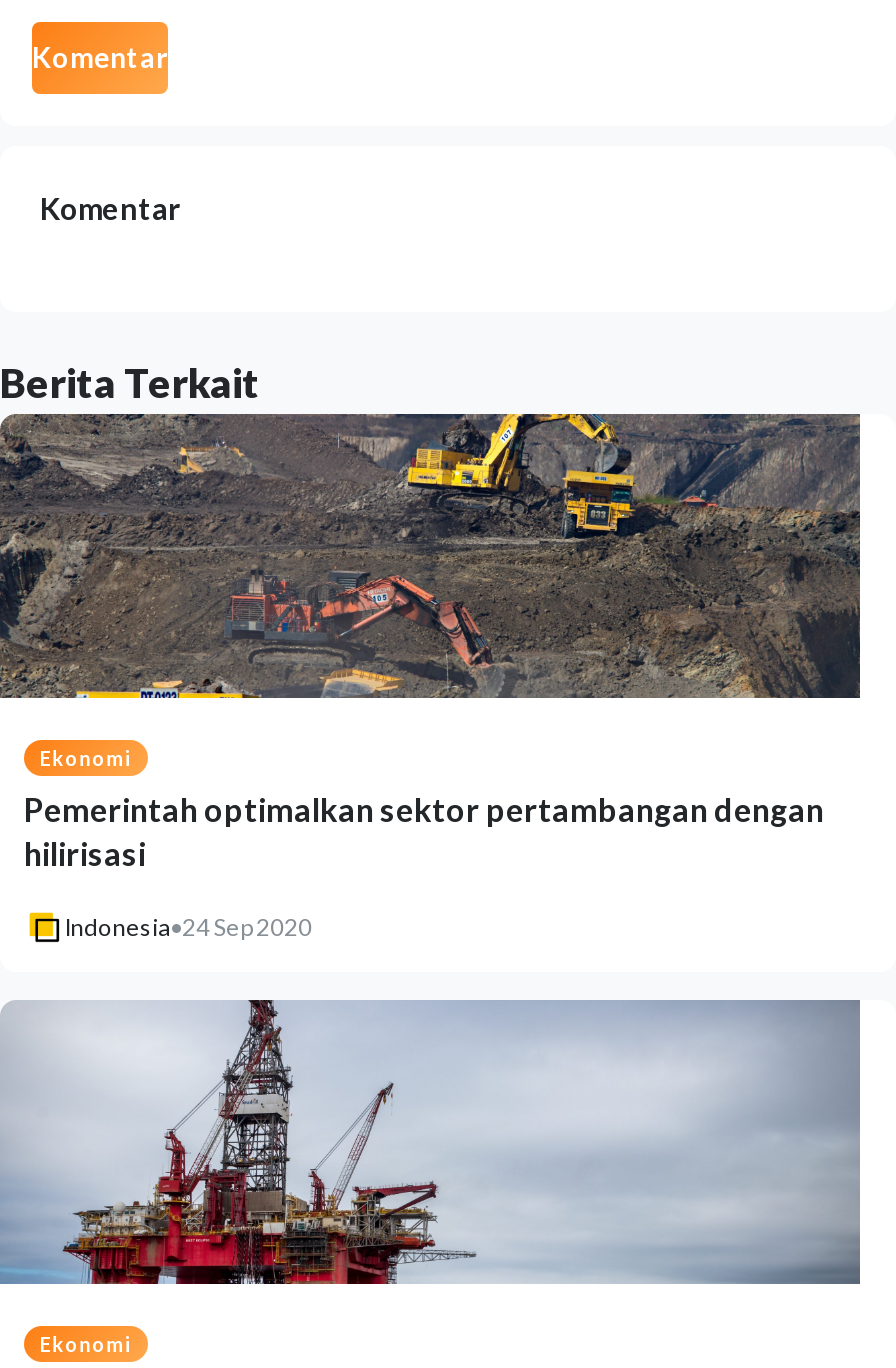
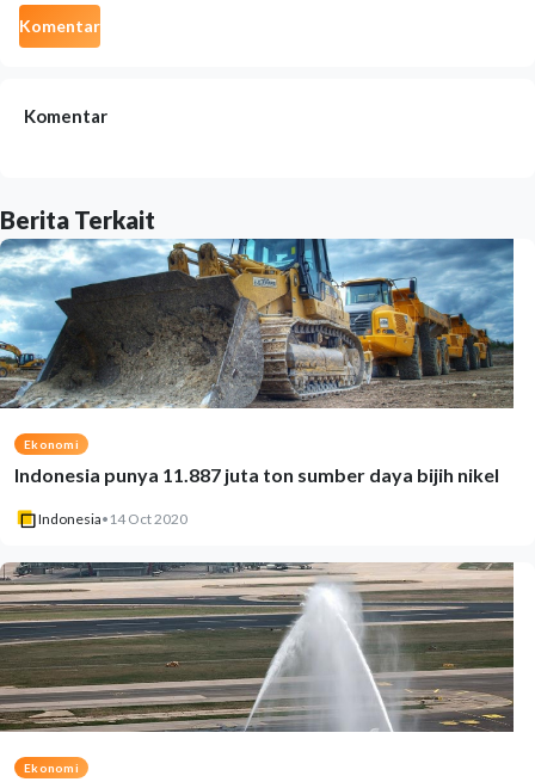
[6,412,862,700] [image] -> [4,238,515,410] [image]
[24,790,824,872] Pemerintah optimalkan sektor pertambangan dengan | hilirisasi -> [14,463,499,486] Indonesia punya 11.887 juta ton sumber daya bijih nikel
[64,912,312,942] Indonesia•24 Sep 2020 -> [38,510,187,528] Indonesia•14 Oct 2020
[6,1000,860,1286] [image] -> [4,562,515,733] [image]

